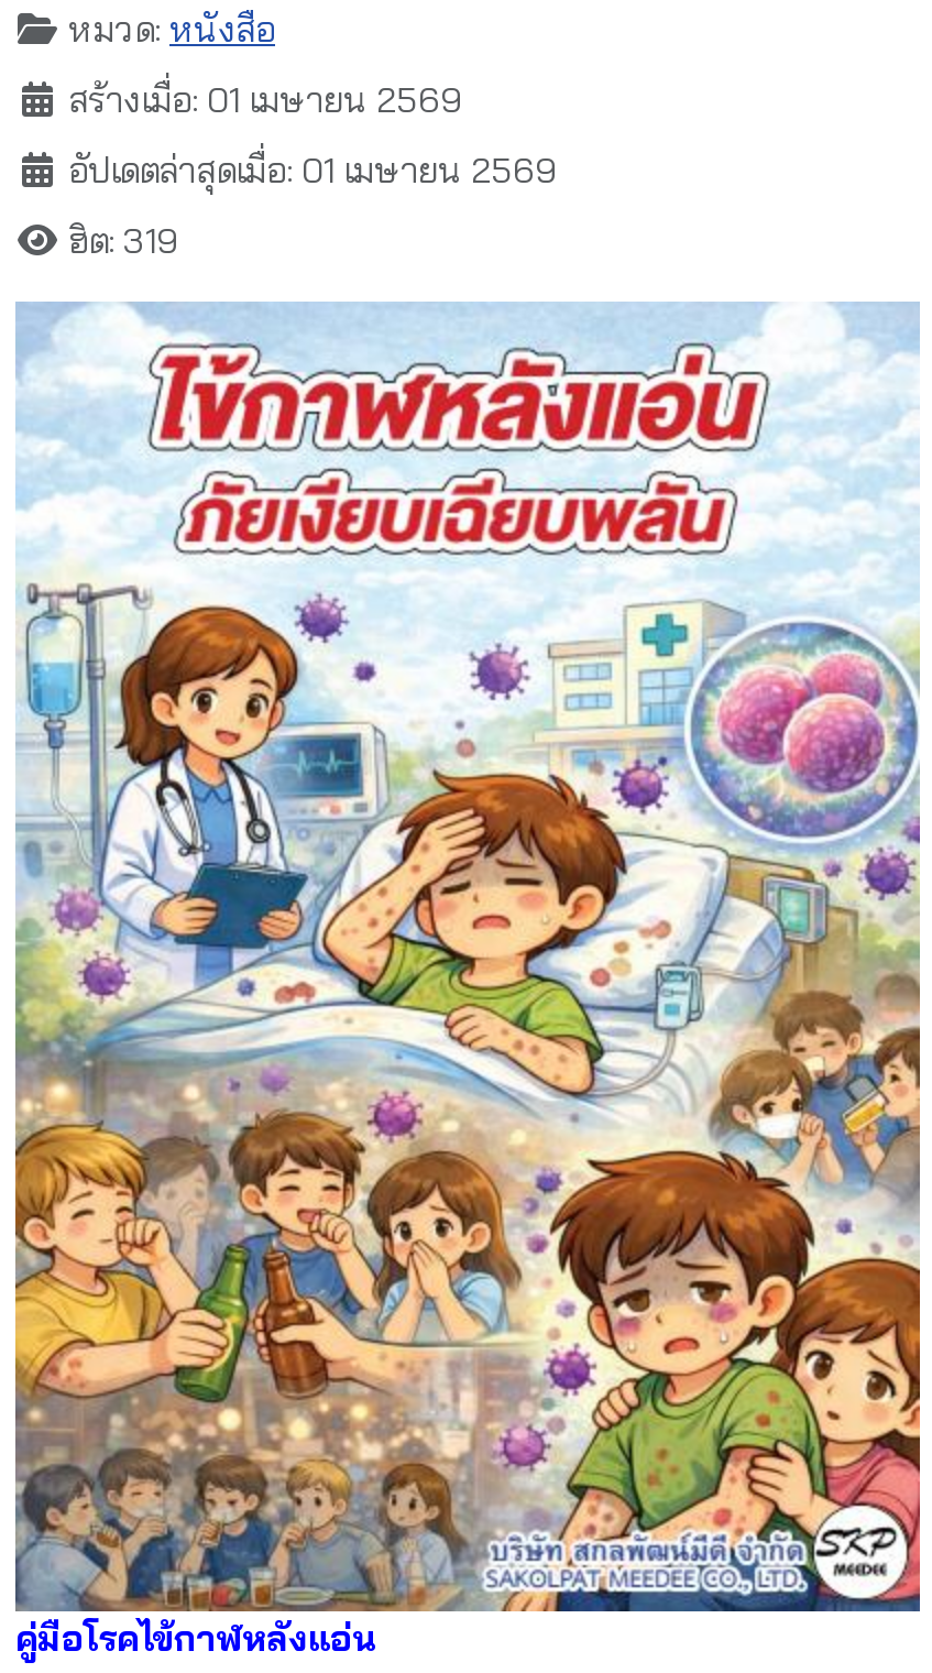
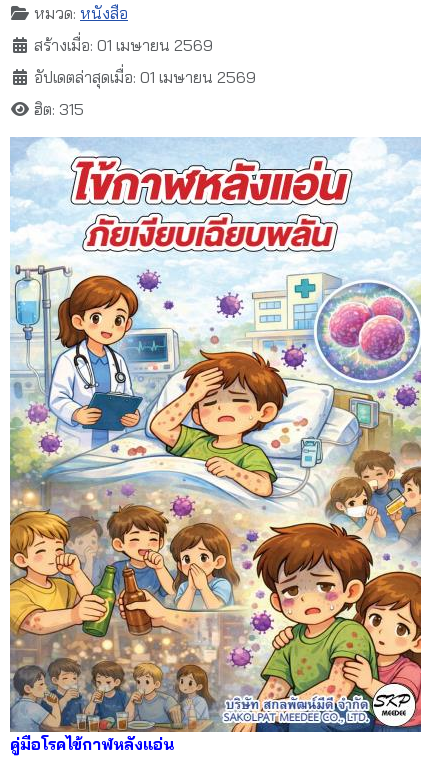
[68,217,178,261] ฮิต: 319 -> [34,99,84,119] ฮิต: 315

